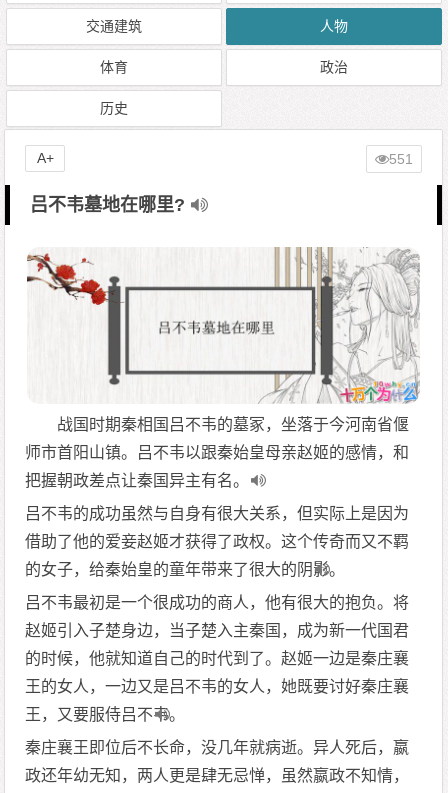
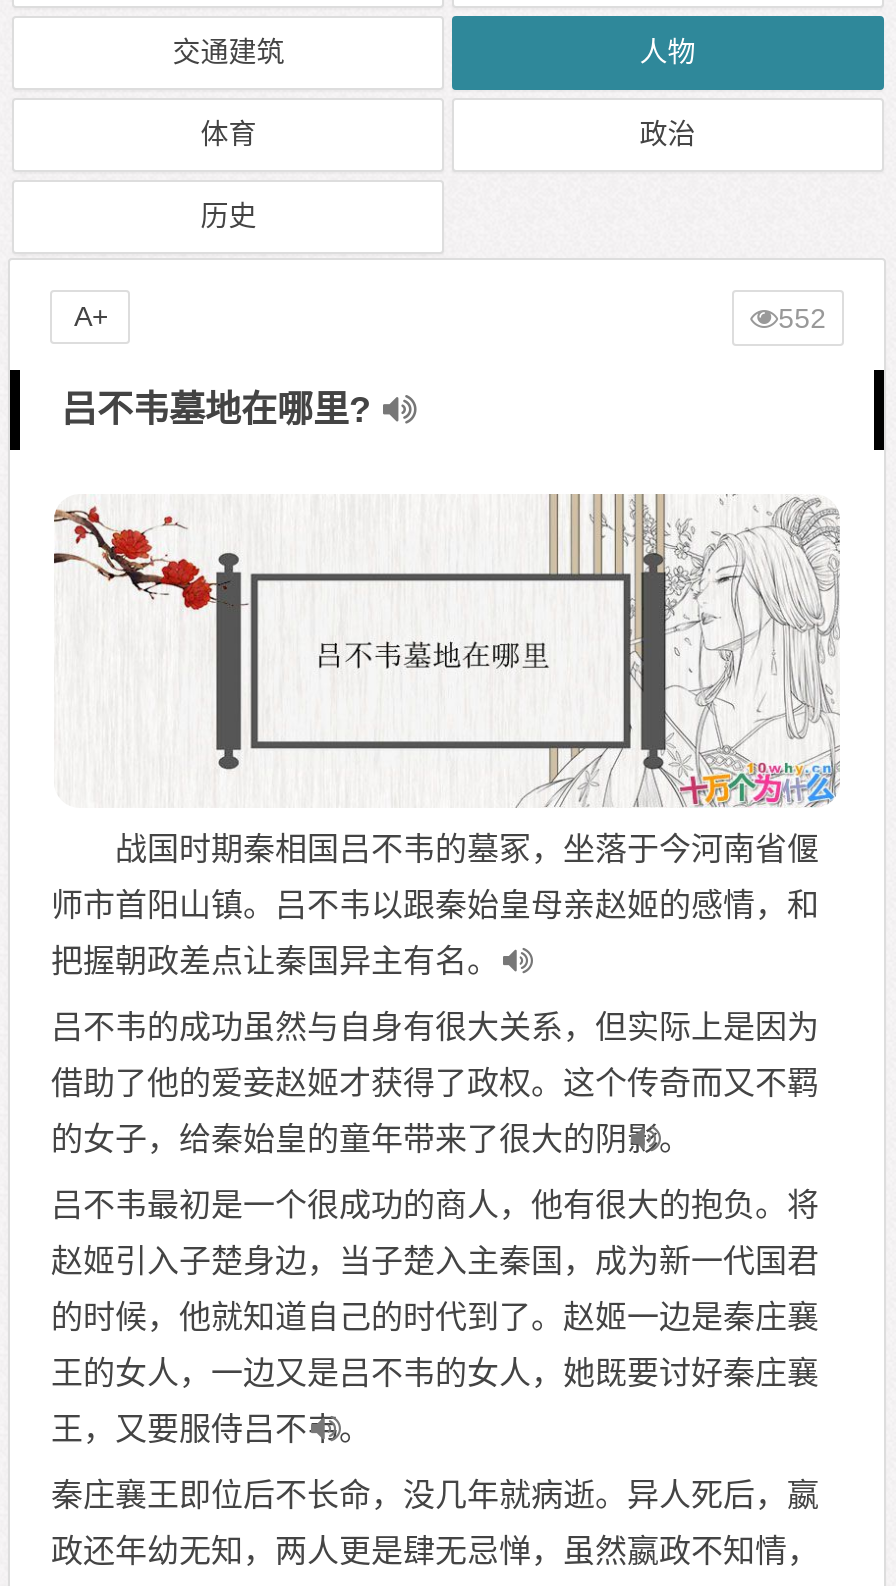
[389,151,413,167] 551 -> [778,302,826,334] 552

